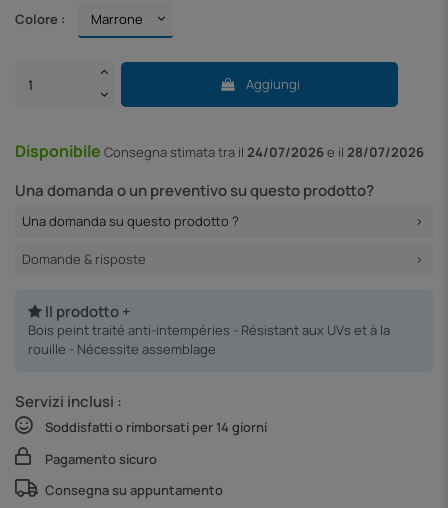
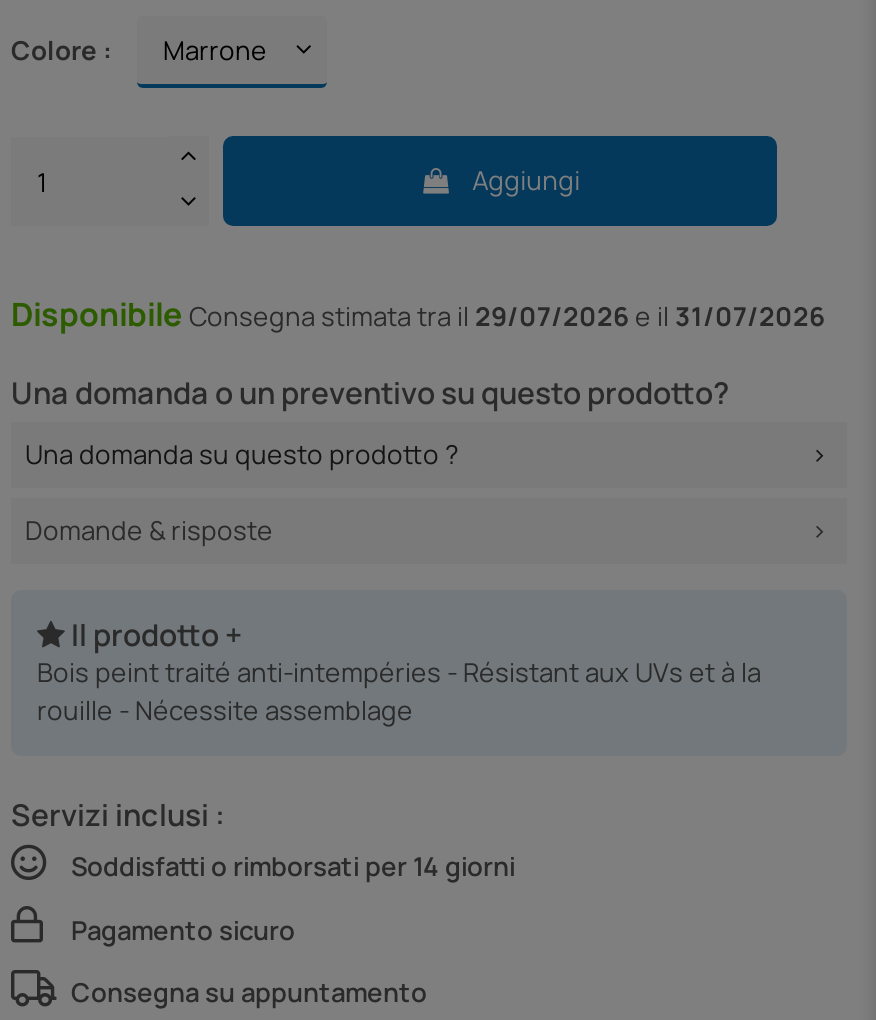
[15,140,424,162] Disponibile Consegna stimata tra il 24/07/2026 e il 28/07/2026 -> [11,292,825,336] Disponibile Consegna stimata tra il 29/07/2026 e il 31/07/2026

